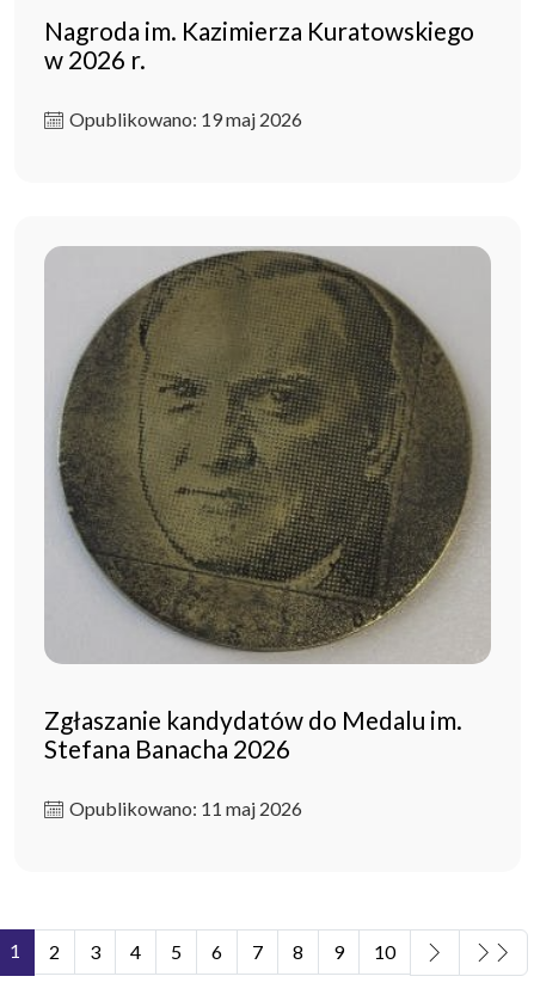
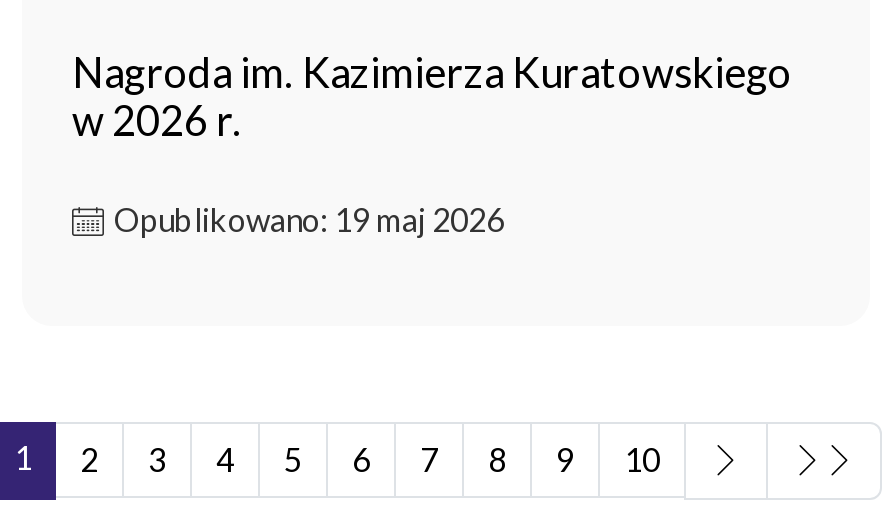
[44,246,492,819] [image] | Zgłaszanie kandydatów do Medalu im. | Stefana Banacha 2026 | Opublikowano: 11 maj 2026 -> none

